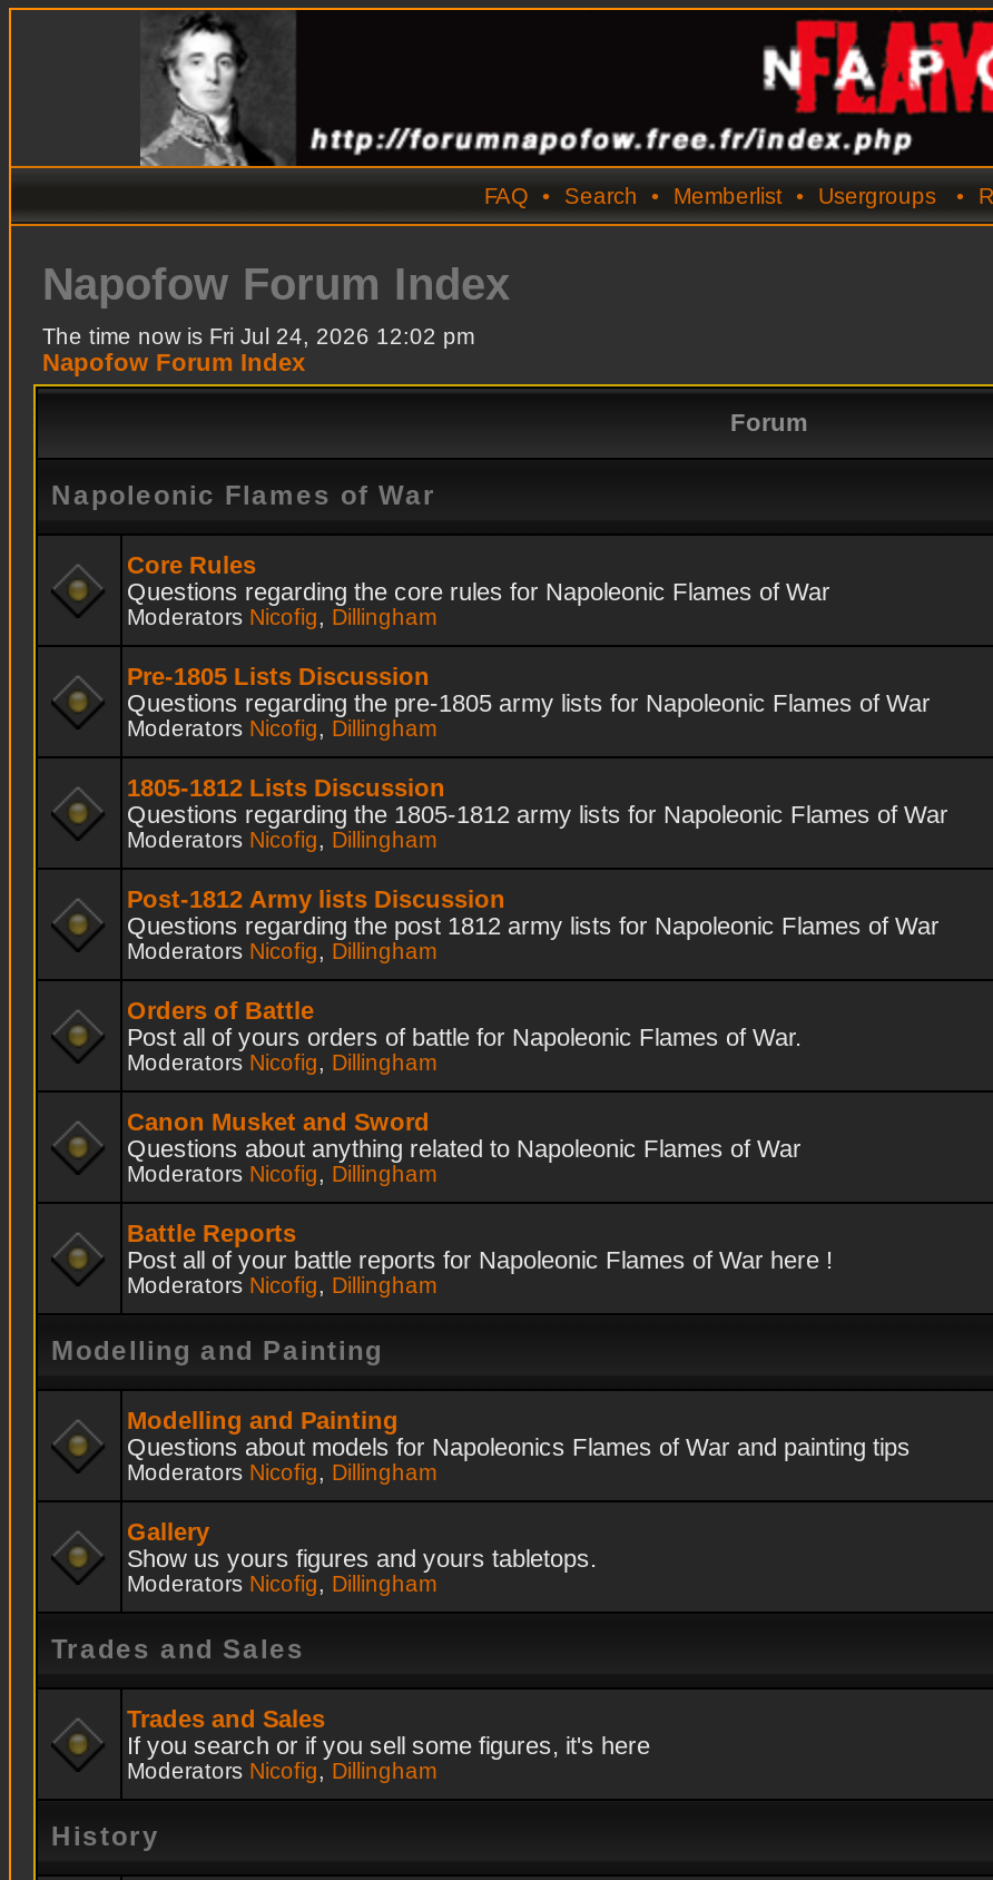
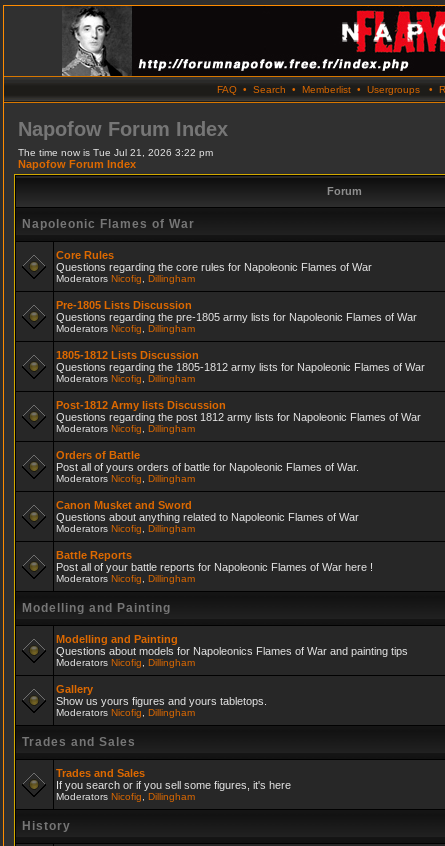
[42,324,474,349] The time now is Fri Jul 24, 2026 12:02 pm -> [18,147,213,158] The time now is Tue Jul 21, 2026 3:22 pm

